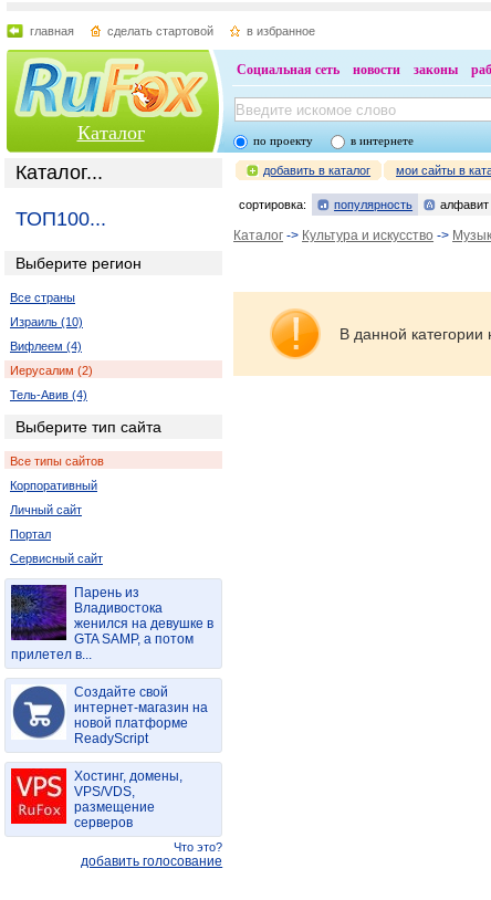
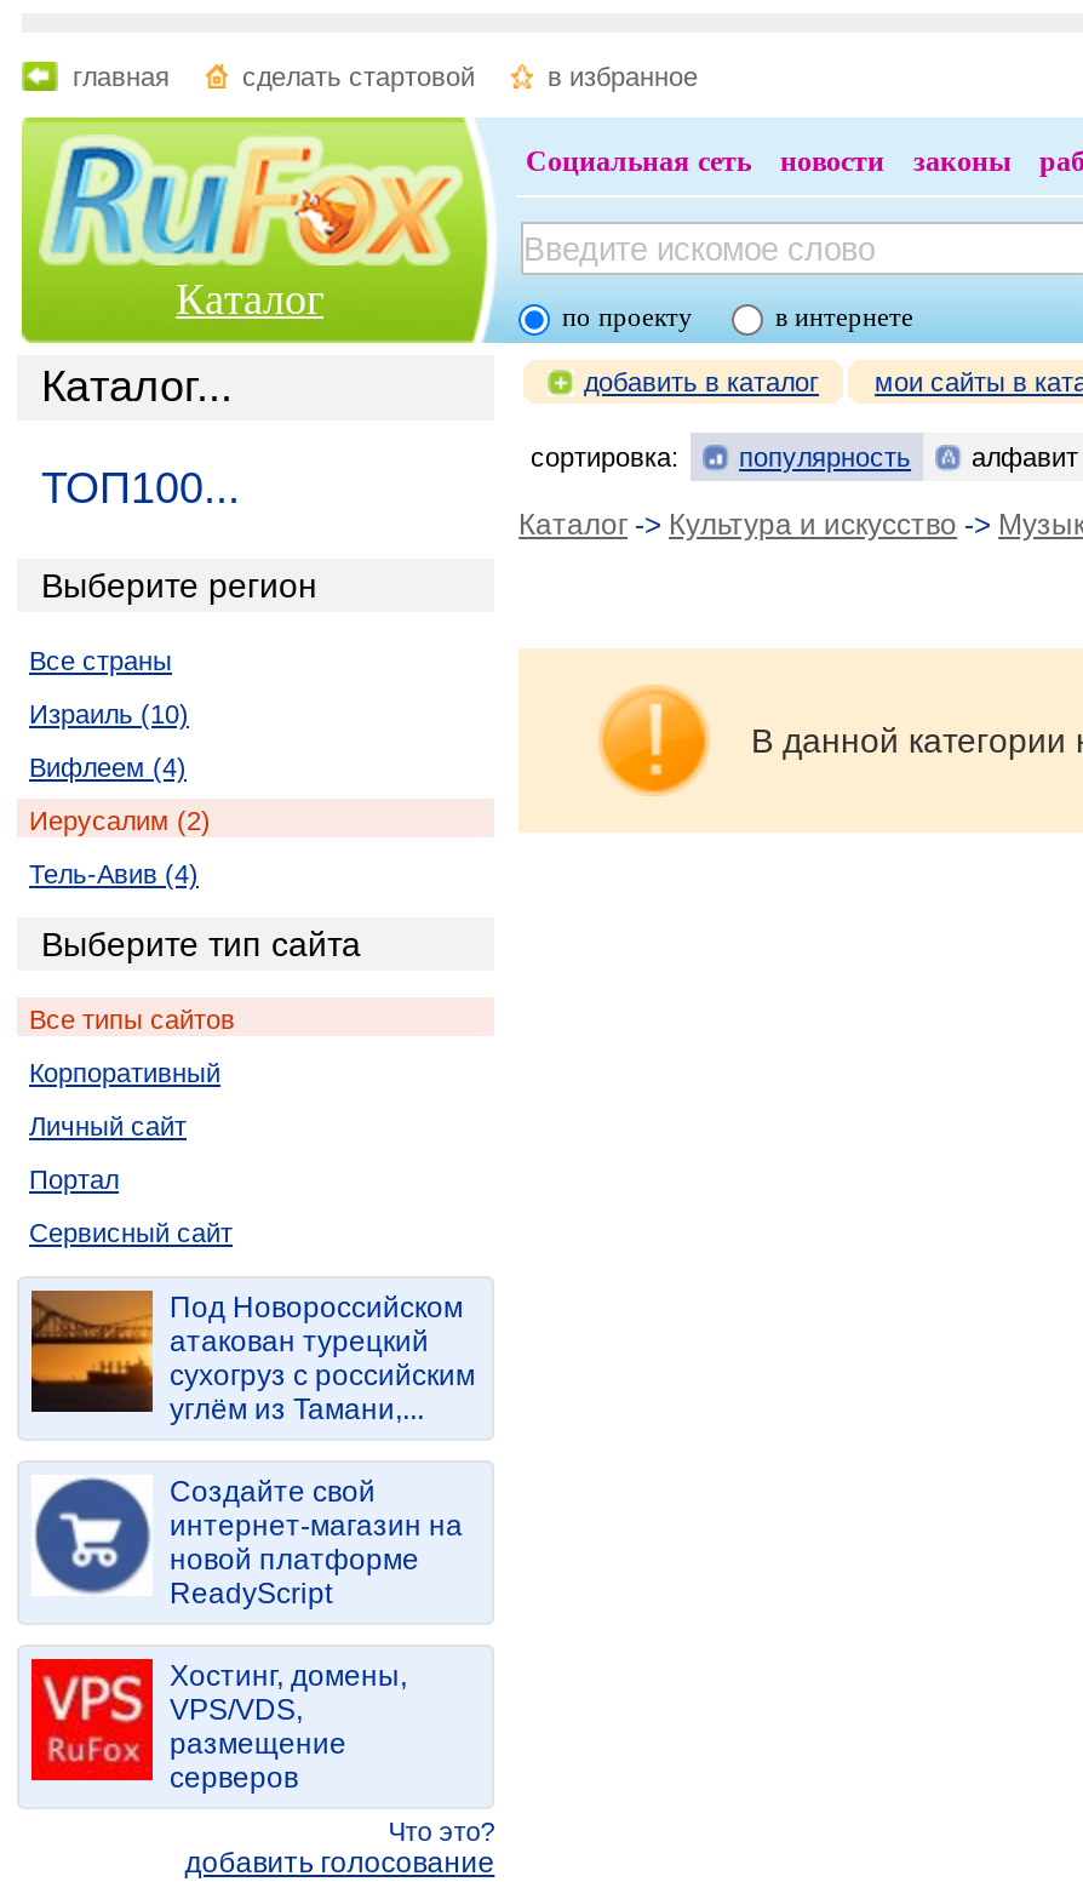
[10,584,213,662] [image] | Парень из | Владивостока | женился на девушке в | GTA SAMP, а потом | прилетел в... -> [29,1288,475,1426] [image] | Под Новороссийском | атакован турецкий | сухогруз с российским | углём из Тамани,...

